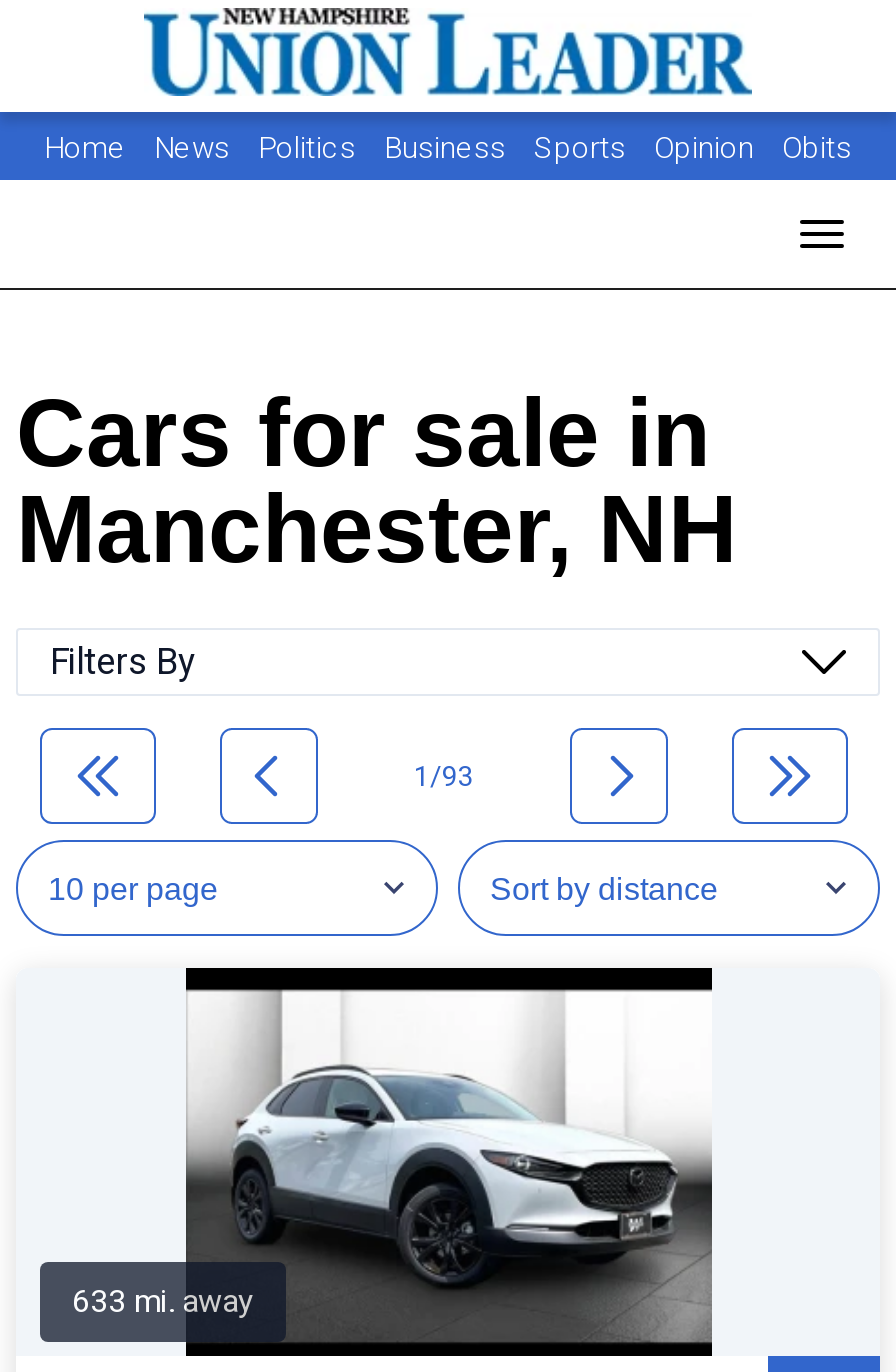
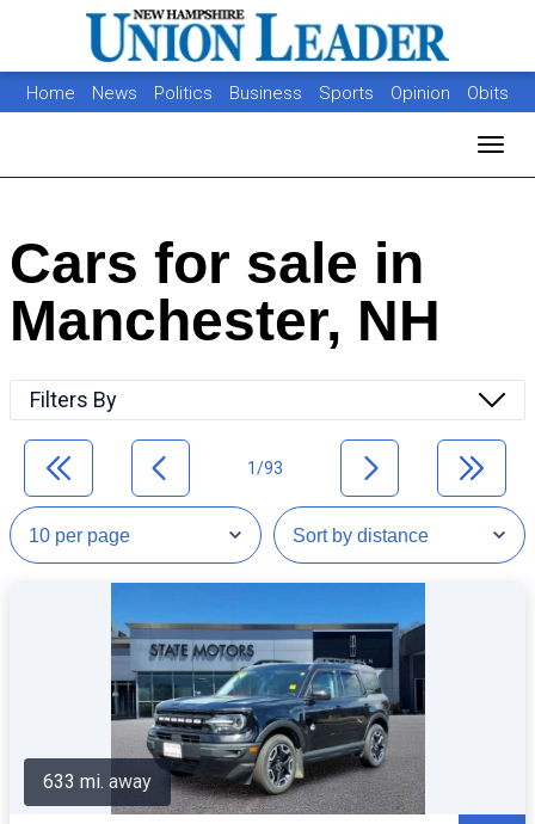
[184,966,714,1356] [image] -> [110,582,426,813] [image]

